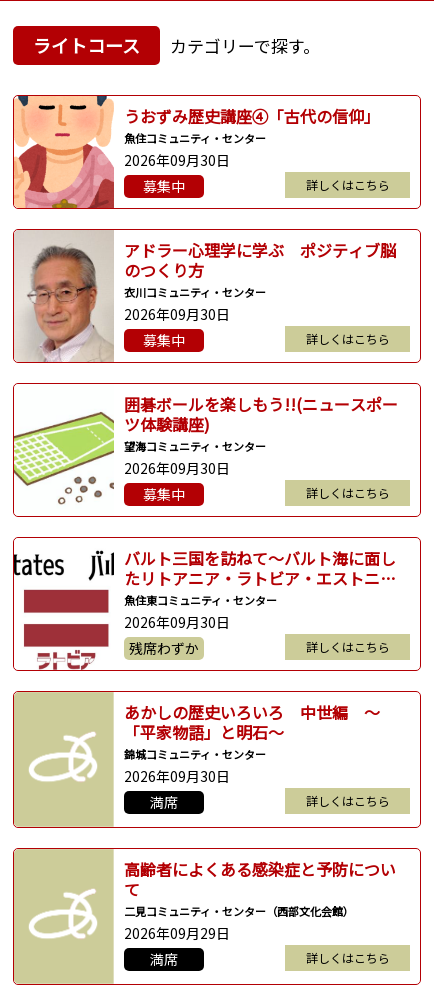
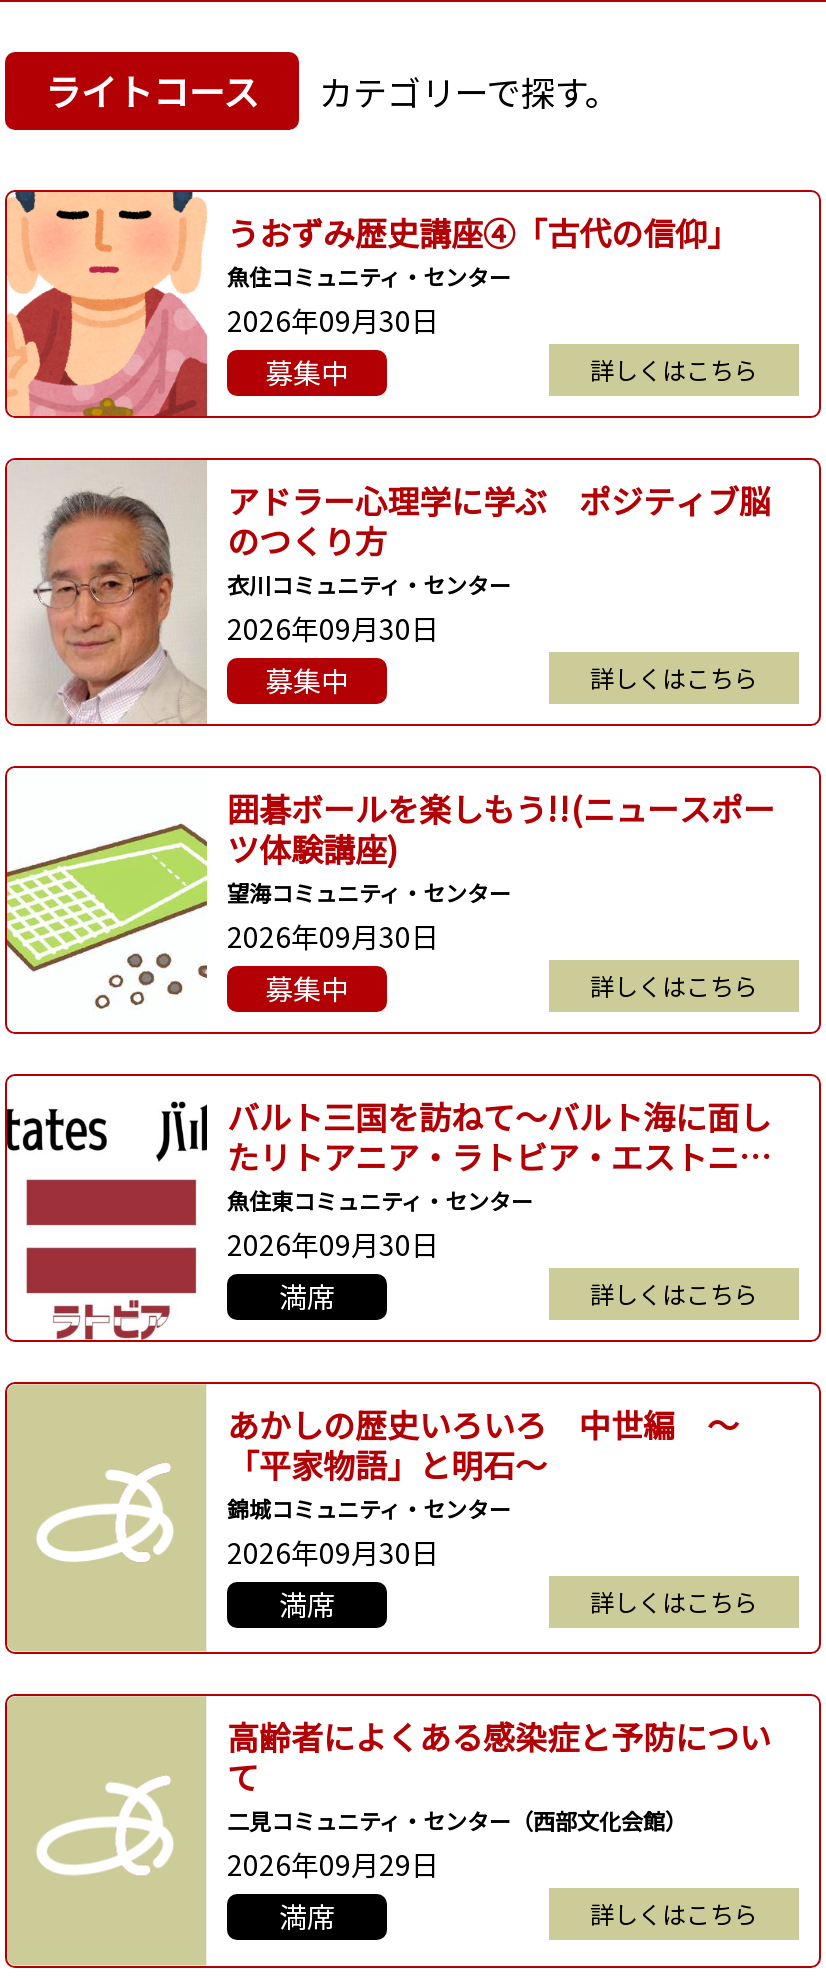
[129,638,199,658] 残席わずか -> [279,1275,335,1315] 満席

